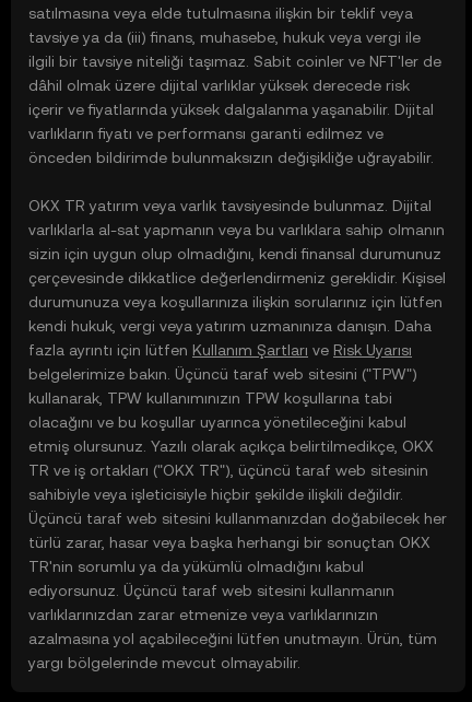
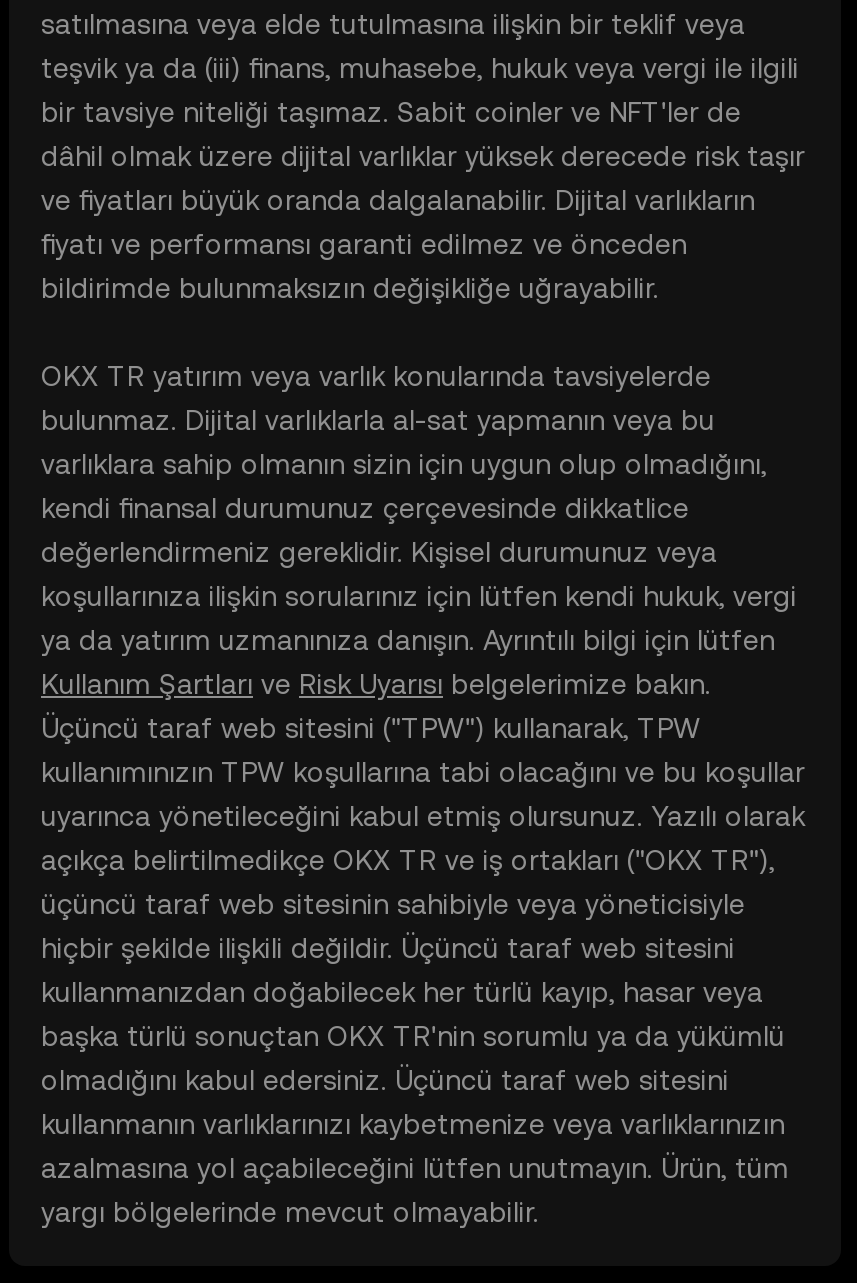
[28,28,441,166] tavsiye ya da (iii) finans, muhasebe, hukuk veya vergi ile | ilgili bir tavsiye niteliği taşımaz. Sabit coinler ve NFT'ler de | dâhil olmak üzere dijital varlıklar yüksek derecede risk | içerir ve fiyatlarında yüksek dalgalanma yaşanabilir. Dijital | varlıkların fiyatı ve performansı garanti edilmez ve | önceden bildirimde bulunmaksızın değişikliğe uğrayabilir. -> [41,52,805,304] teşvik ya da (iii) finans, muhasebe, hukuk veya vergi ile ilgili | bir tavsiye niteliği taşımaz. Sabit coinler ve NFT'ler de | dâhil olmak üzere dijital varlıklar yüksek derecede risk taşır | ve fiyatları büyük oranda dalgalanabilir. Dijital varlıkların | fiyatı ve performansı garanti edilmez ve önceden | bildirimde bulunmaksızın değişikliğe uğrayabilir.
[28,197,447,623] OKX TR yatırım veya varlık tavsiyesinde bulunmaz. Dijital | varlıklarla al-sat yapmanın veya bu varlıklara sahip olmanın | sizin için uygun olup olmadığını, kendi finansal durumunuz | çerçevesinde dikkatlice değerlendirmeniz gereklidir. Kişisel | durumunuza veya koşullarınıza ilişkin sorularınız için lütfen | kendi hukuk, vergi veya yatırım uzmanınıza danışın. Daha | fazla ayrıntı için lütfen Kullanım Şartları ve Risk Uyarısı | belgelerimize bakın. Üçüncü taraf web sitesini ("TPW") | kullanarak, TPW kullanımınızın TPW koşullarına tabi | olacağını ve bu koşullar uyarınca yönetileceğini kabul | etmiş olursunuz. Yazılı olarak açıkça belirtilmedikçe, OKX | TR ve iş ortakları ("OKX TR"), üçüncü taraf web sitesinin | sahibiyle veya işleticisiyle hiçbir şekilde ilişkili değildir. | Üçüncü taraf web sitesini kullanmanızdan doğabilecek her | türlü zarar, hasar veya başka herhangi bir sonuçtan OKX | TR'nin sorumlu ya da yükümlü olmadığını kabul | ediyorsunuz. Üçüncü taraf web sitesini kullanmanın | varlıklarınızdan zarar etmenize veya varlıklarınızın -> [41,360,805,1140] OKX TR yatırım veya varlık konularında tavsiyelerde | bulunmaz. Dijital varlıklarla al-sat yapmanın veya bu | varlıklara sahip olmanın sizin için uygun olup olmadığını, | kendi finansal durumunuz çerçevesinde dikkatlice | değerlendirmeniz gereklidir. Kişisel durumunuz veya | koşullarınıza ilişkin sorularınız için lütfen kendi hukuk, vergi | ya da yatırım uzmanınıza danışın. Ayrıntılı bilgi için lütfen | Kullanım Şartları ve Risk Uyarısı belgelerimize bakın. | Üçüncü taraf web sitesini ("TPW") kullanarak, TPW | kullanımınızın TPW koşullarına tabi olacağını ve bu koşullar | uyarınca yönetileceğini kabul etmiş olursunuz. Yazılı olarak | açıkça belirtilmedikçe OKX TR ve iş ortakları ("OKX TR"), | üçüncü taraf web sitesinin sahibiyle veya yöneticisiyle | hiçbir şekilde ilişkili değildir. Üçüncü taraf web sitesini | kullanmanızdan doğabilecek her türlü kayıp, hasar veya | başka türlü sonuçtan OKX TR'nin sorumlu ya da yükümlü | olmadığını kabul edersiniz. Üçüncü taraf web sitesini | kullanmanın varlıklarınızı kaybetmenize veya varlıklarınızın

